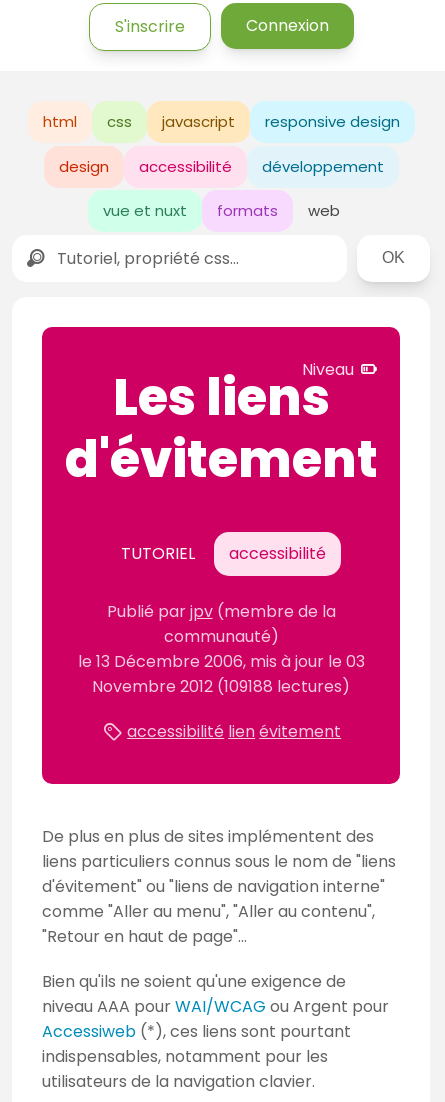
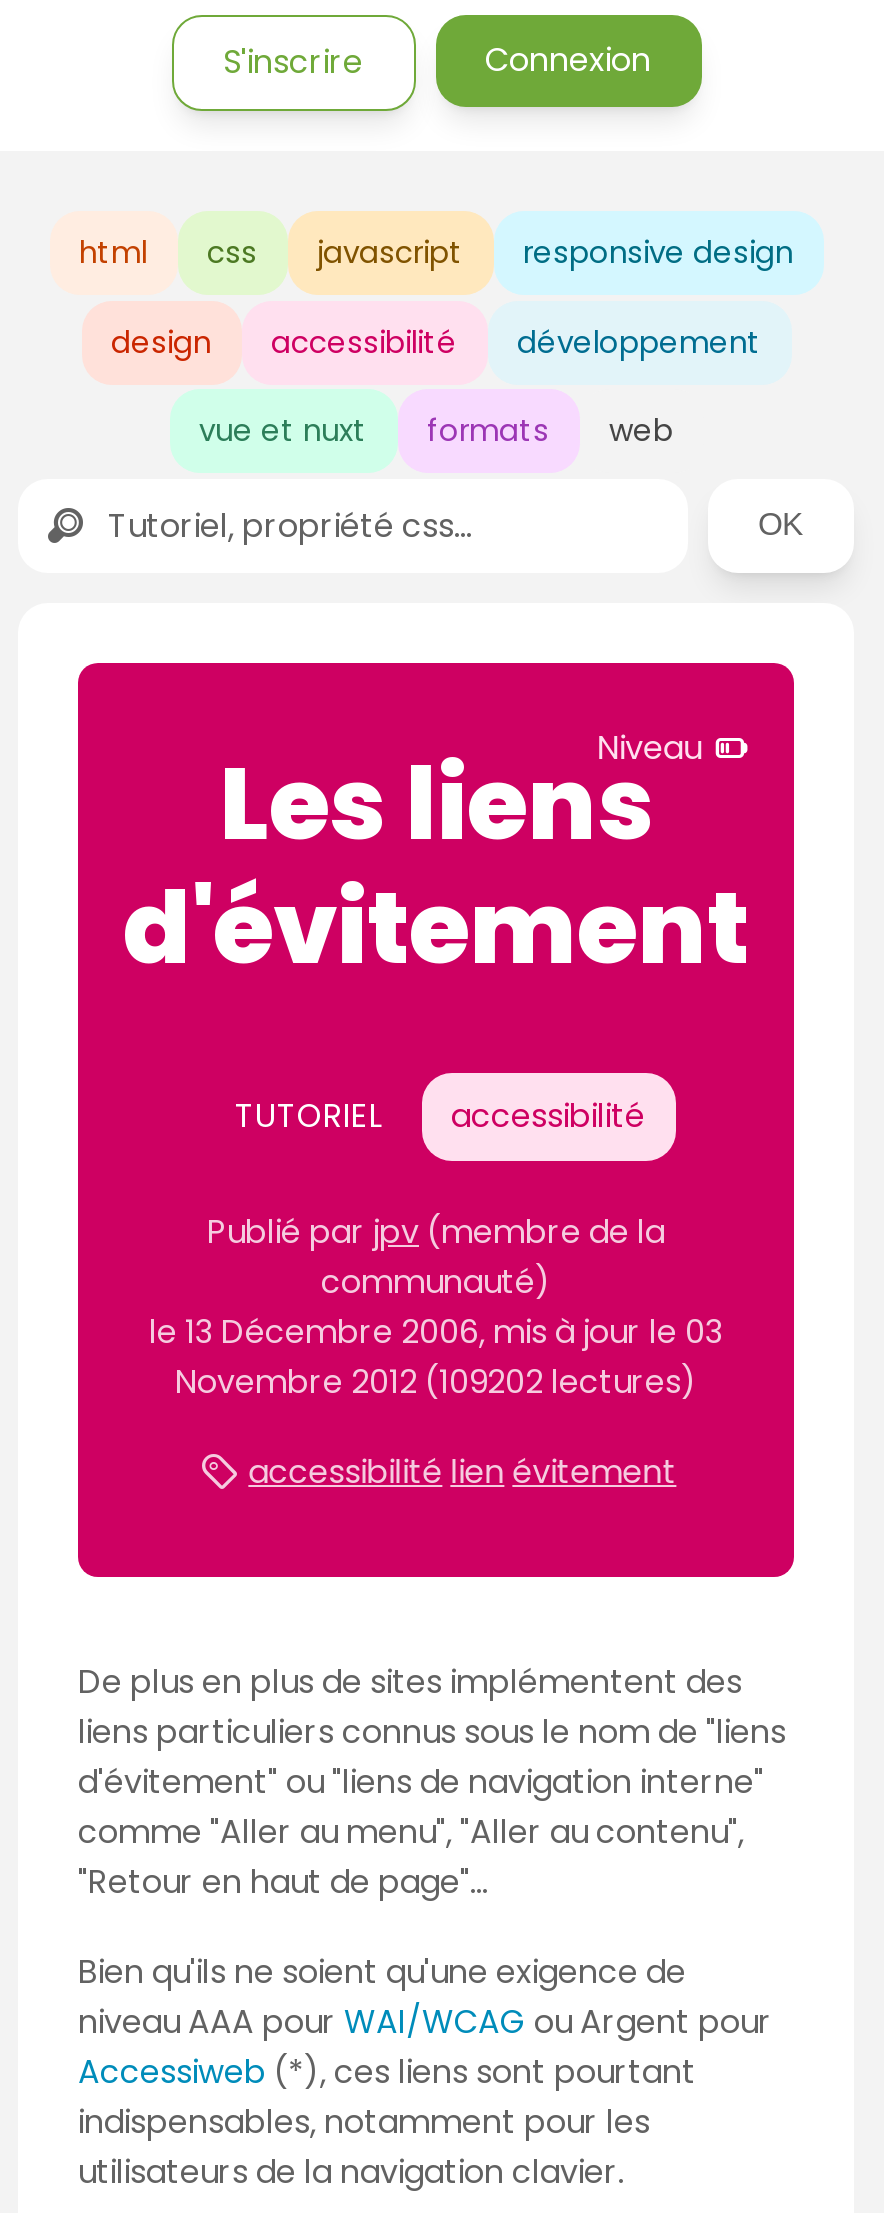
[92,674,350,697] Novembre 2012 (109188 lectures) -> [175,1358,697,1404] Novembre 2012 (109202 lectures)

